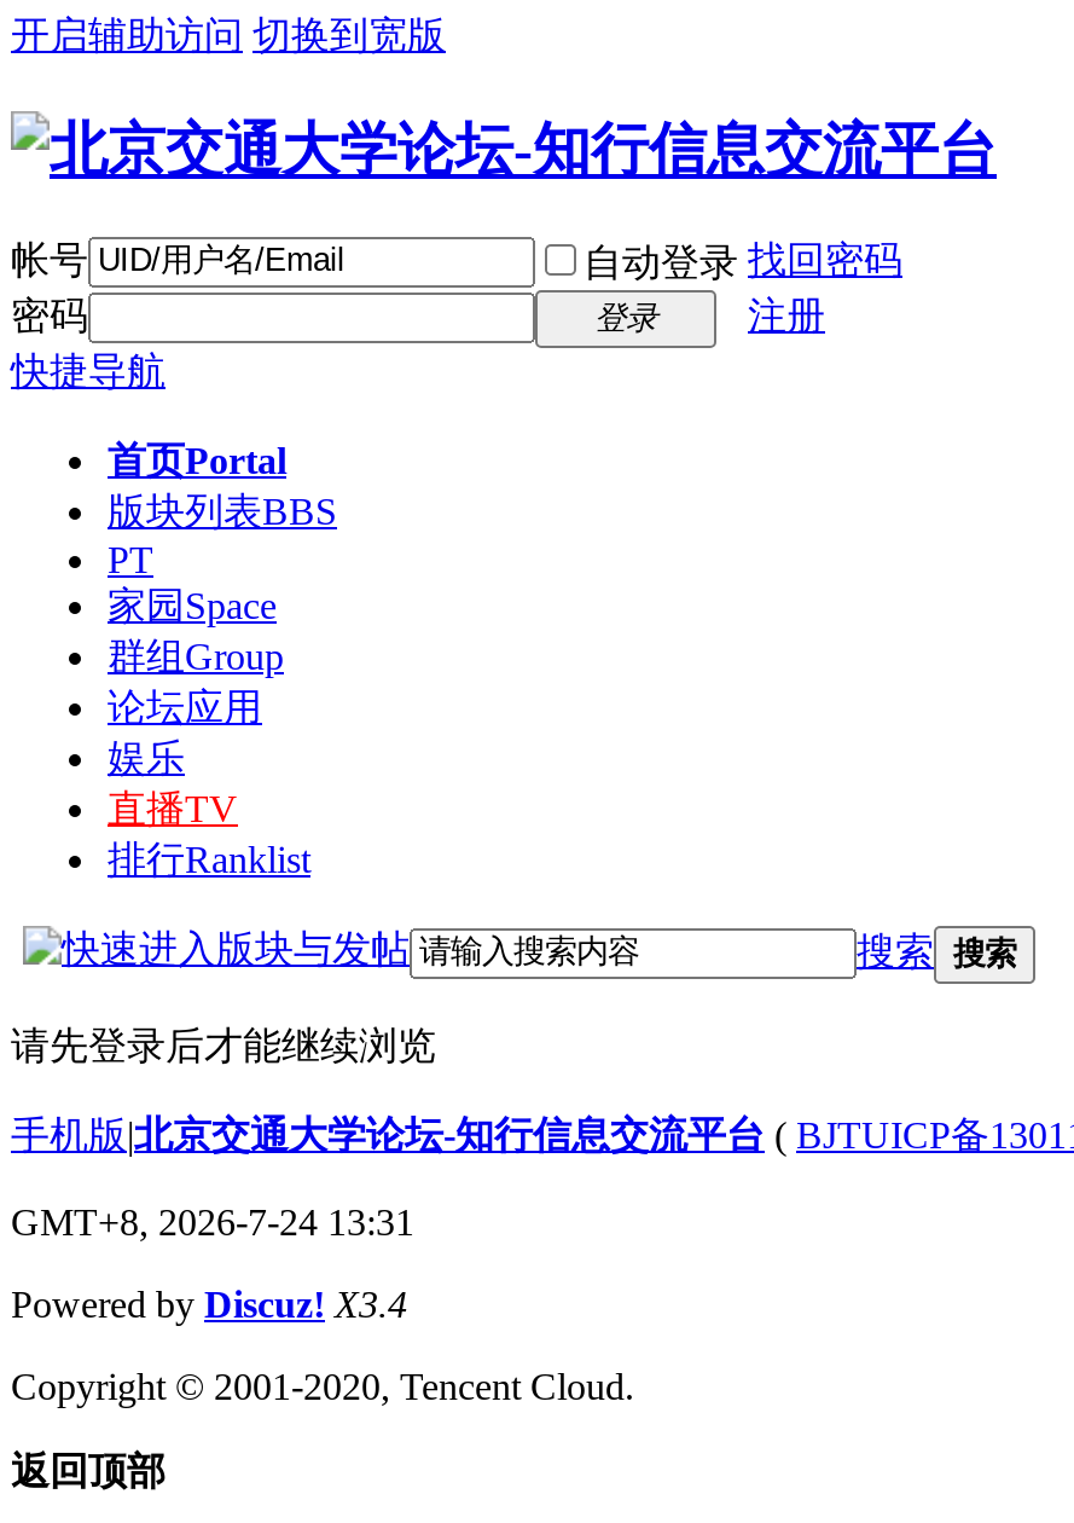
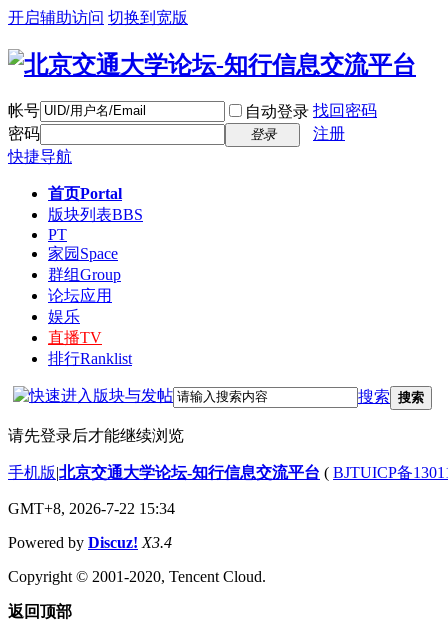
[11,1201,414,1242] GMT+8, 2026-7-24 13:31 -> [8,500,175,517] GMT+8, 2026-7-22 15:34

